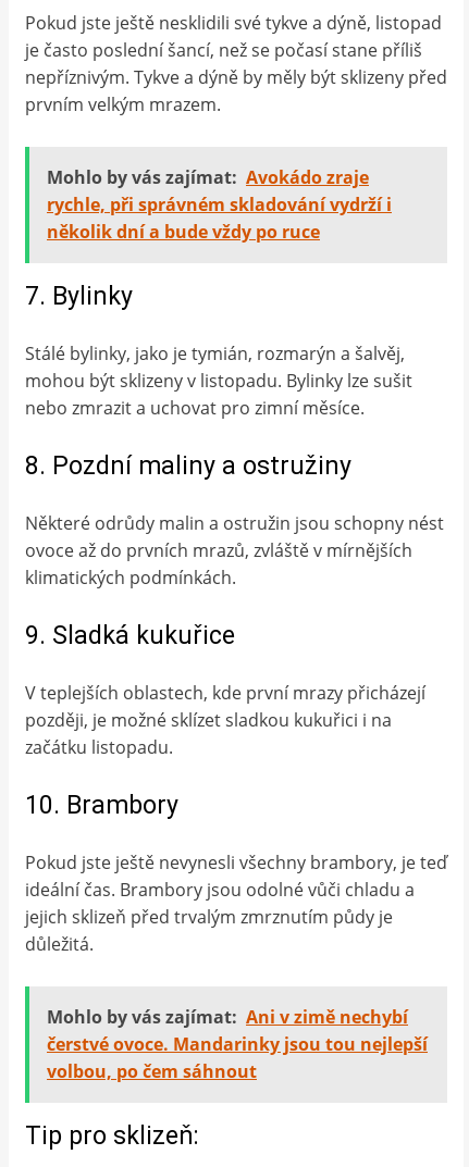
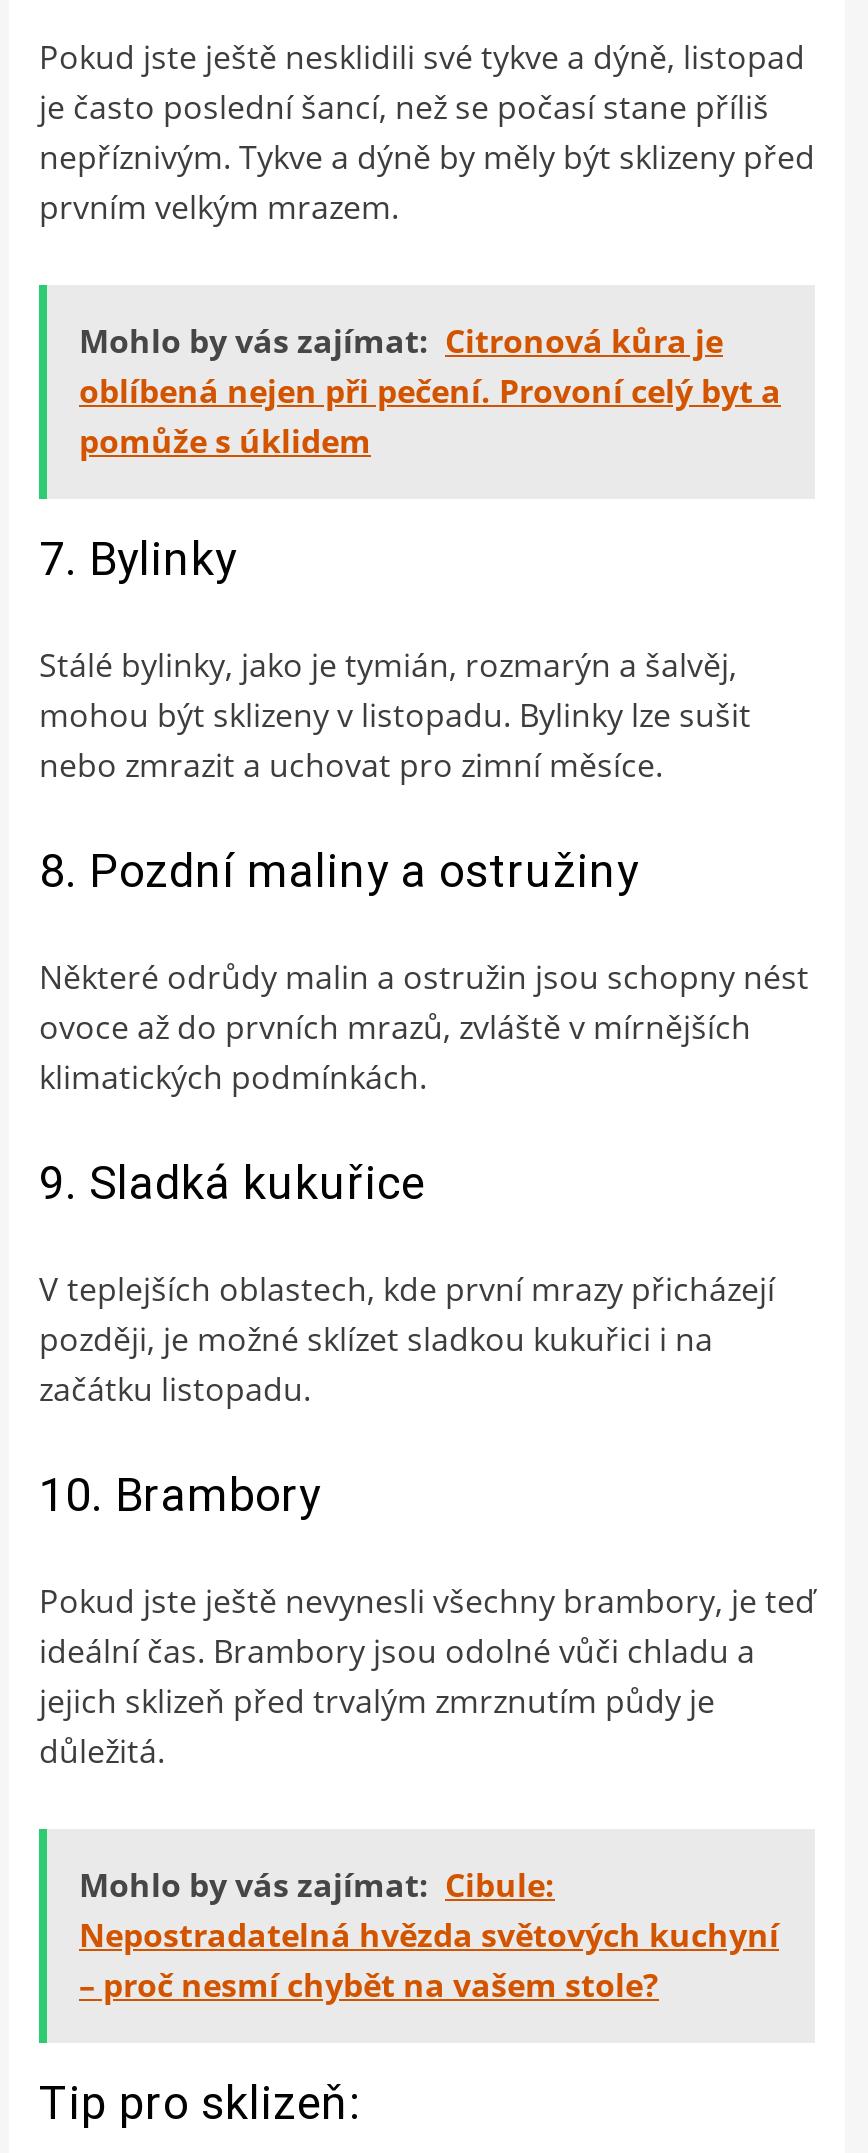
[47,166,392,244] Mohlo by vás zajímat: Avokádo zraje | rychle, při správném skladování vydrží i | několik dní a bude vždy po ruce -> [79,320,781,464] Mohlo by vás zajímat: Citronová kůra je | oblíbená nejen při pečení. Provoní celý byt a | pomůže s úklidem
[47,1005,428,1083] Mohlo by vás zajímat: Ani v zimě nechybí | čerstvé ovoce. Mandarinky jsou tou nejlepší | volbou, po čem sáhnout -> [79,1864,779,2008] Mohlo by vás zajímat: Cibule: | Nepostradatelná hvězda světových kuchyní | – proč nesmí chybět na vašem stole?

